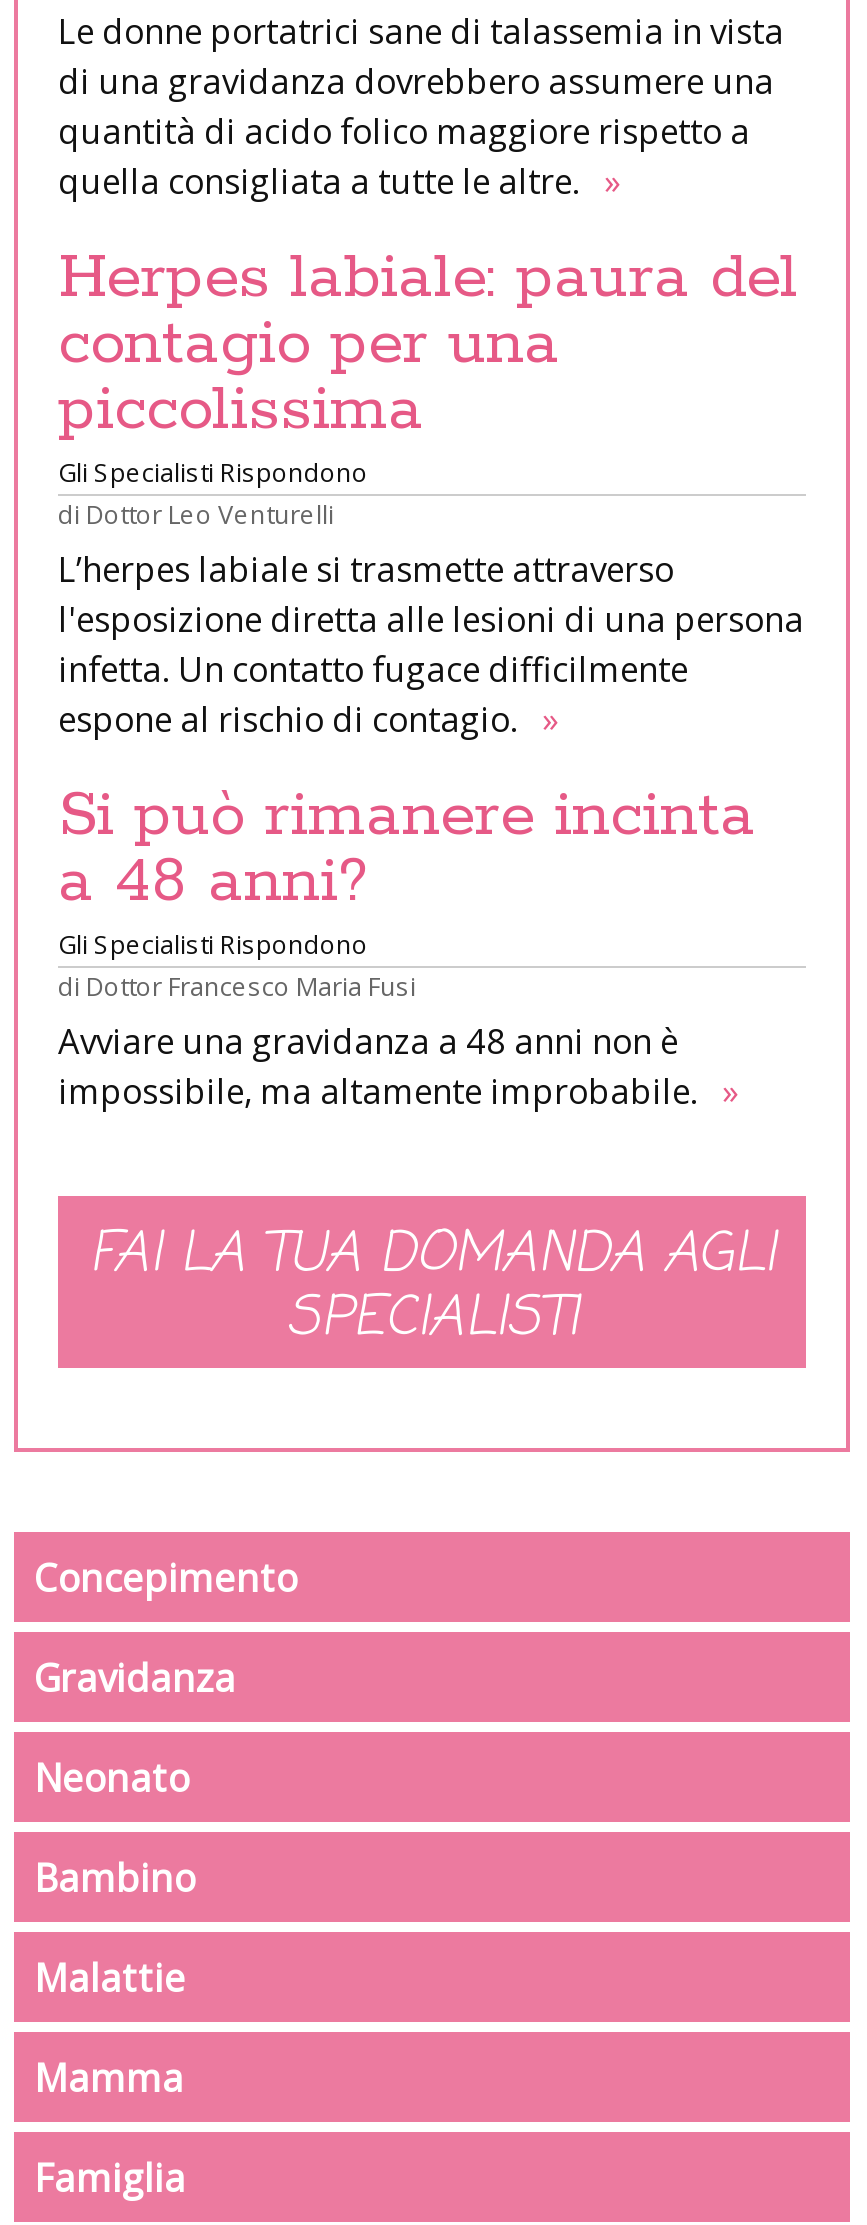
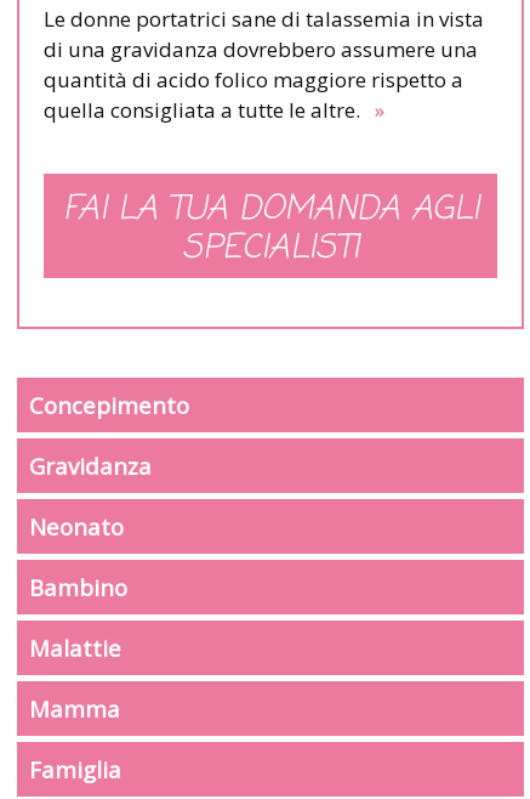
[58,238,804,1114] Herpes labiale: paura del | contagio per una | piccolissima | Gli Specialisti Rispondono | di Dottor Leo Venturelli | L’herpes labiale si trasmette attraverso | l'esposizione diretta alle lesioni di una persona | infetta. Un contatto fugace difficilmente | espone al rischio di contagio.» | Si può rimanere incinta | a 48 anni? | Gli Specialisti Rispondono | di Dottor Francesco Maria Fusi | Avviare una gravidanza a 48 anni non è | impossibile, ma altamente improbabile.» -> none

